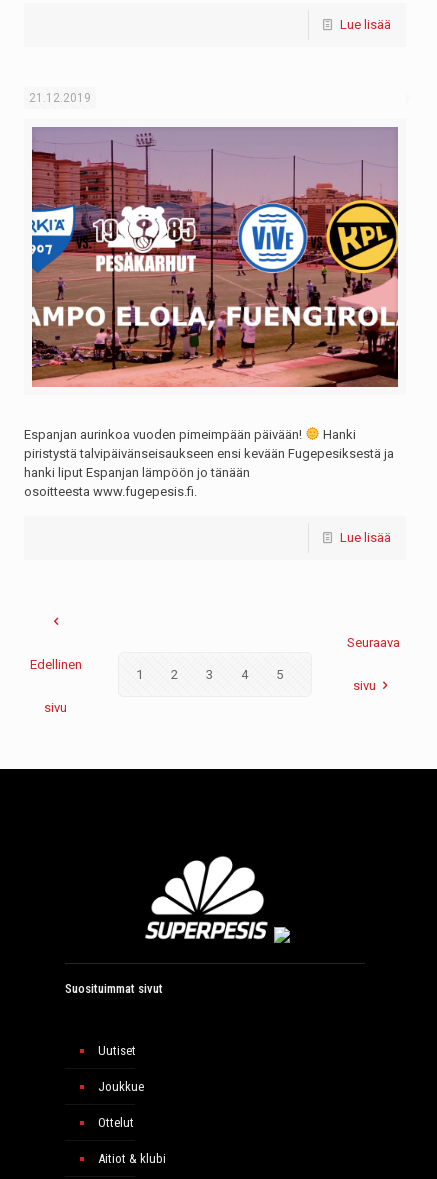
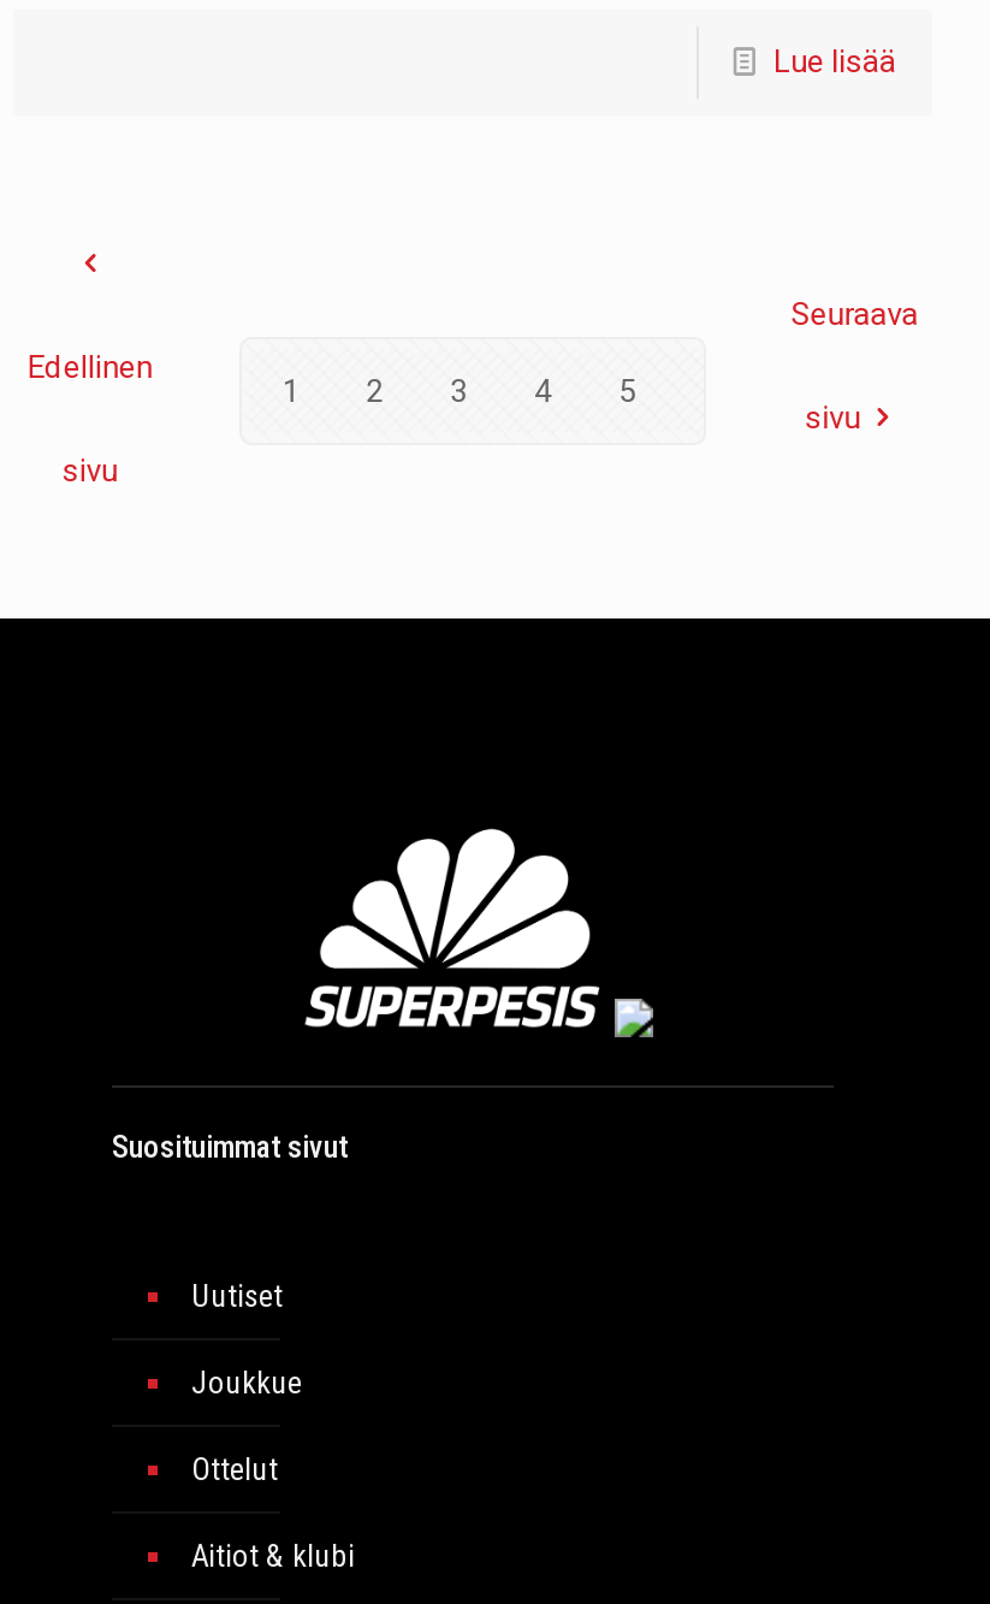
[29,91,91,105] 21.12.2019 -> none
[24,126,399,544] [image] | Espanjan aurinkoa vuoden pimeimpään päivään! | Hanki | piristystä talvipäivänseisaukseen ensi kevään Fugepesiksestä ja | hanki liput Espanjan lämpöön jo tänään | osoitteesta www.fugepesis.fi. | Lue lisää -> none

